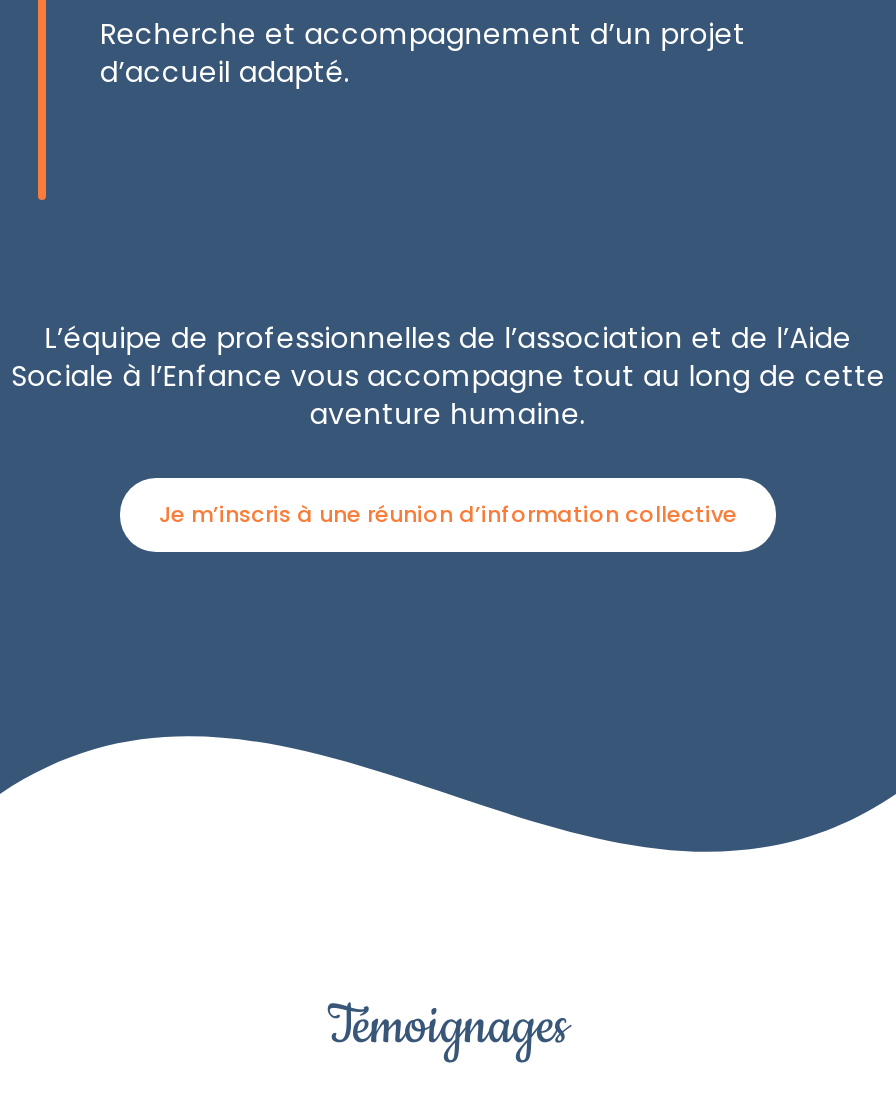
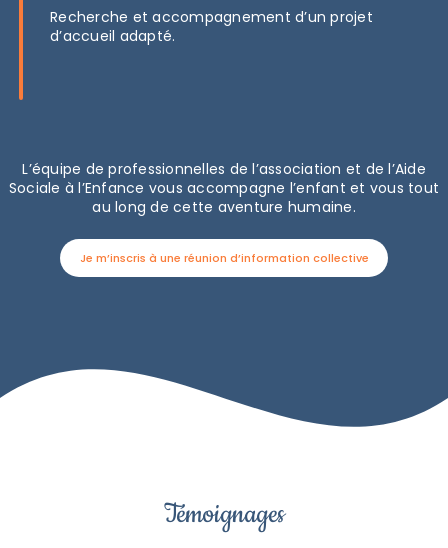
[11,356,885,434] Sociale à l’Enfance vous accompagne tout au long de cette | aventure humaine. -> [9,178,439,217] Sociale à l’Enfance vous accompagne l’enfant et vous tout | au long de cette aventure humaine.

